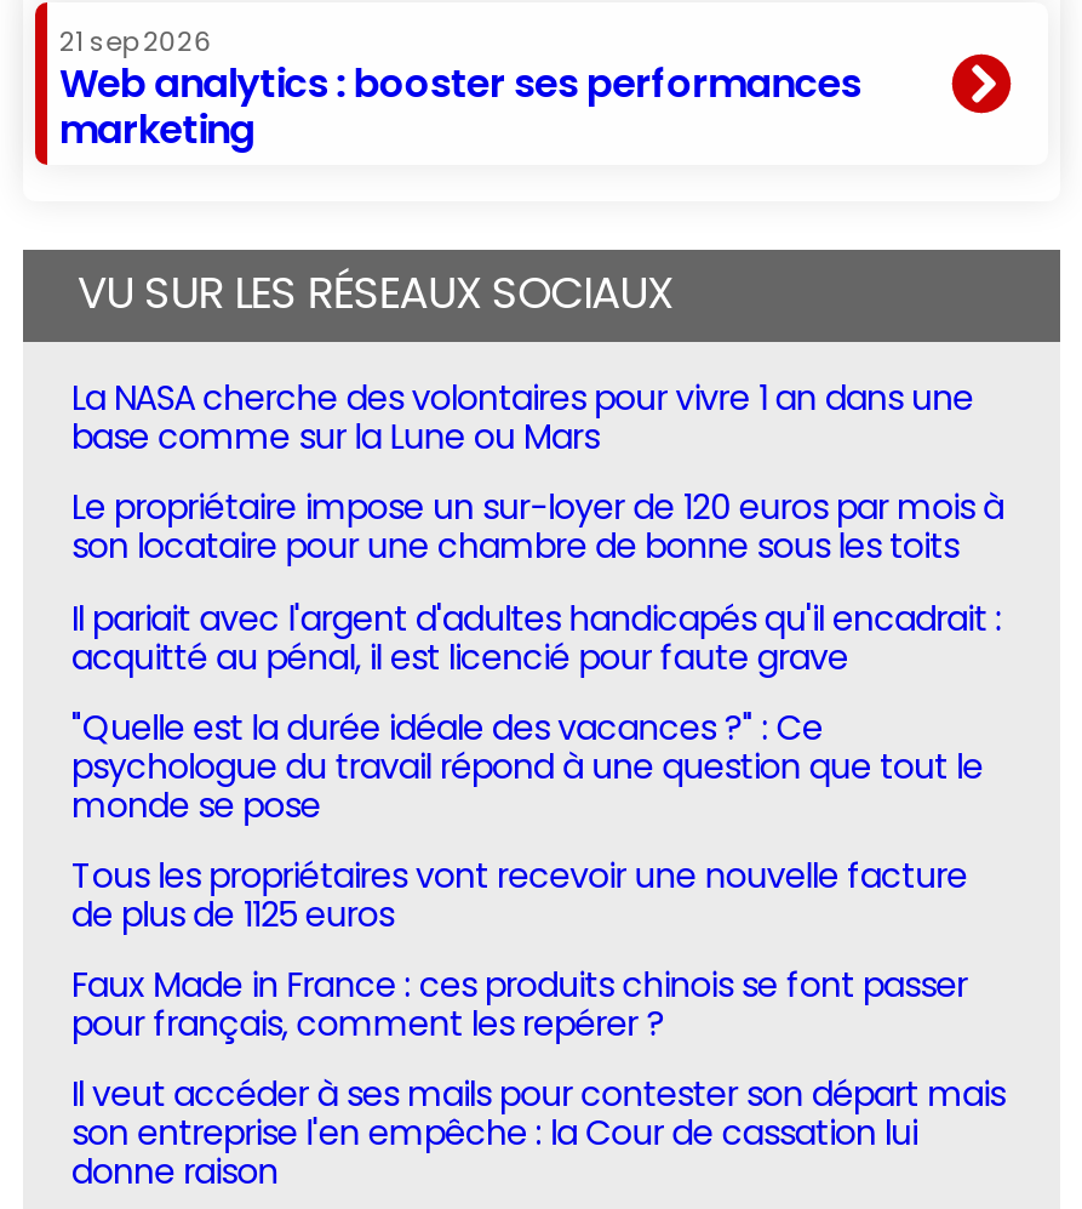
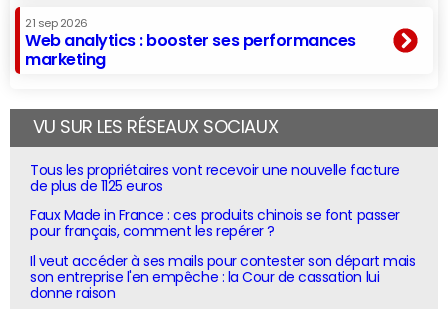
[71,381,1004,821] La NASA cherche des volontaires pour vivre 1 an dans une | base comme sur la Lune ou Mars | Le propriétaire impose un sur-loyer de 120 euros par mois à | son locataire pour une chambre de bonne sous les toits | Il pariait avec l'argent d'adultes handicapés qu'il encadrait : | acquitté au pénal, il est licencié pour faute grave | "Quelle est la durée idéale des vacances ?" : Ce | psychologue du travail répond à une question que tout le | monde se pose -> none

